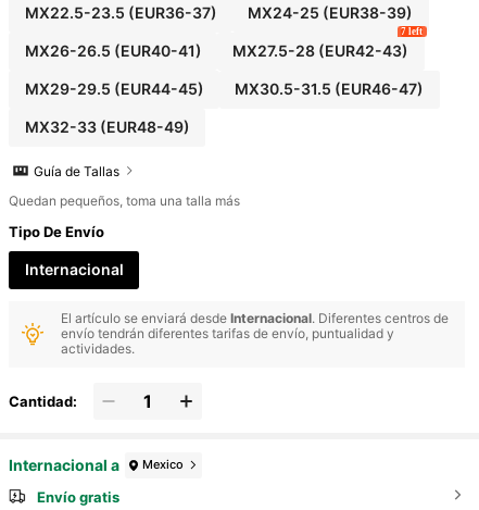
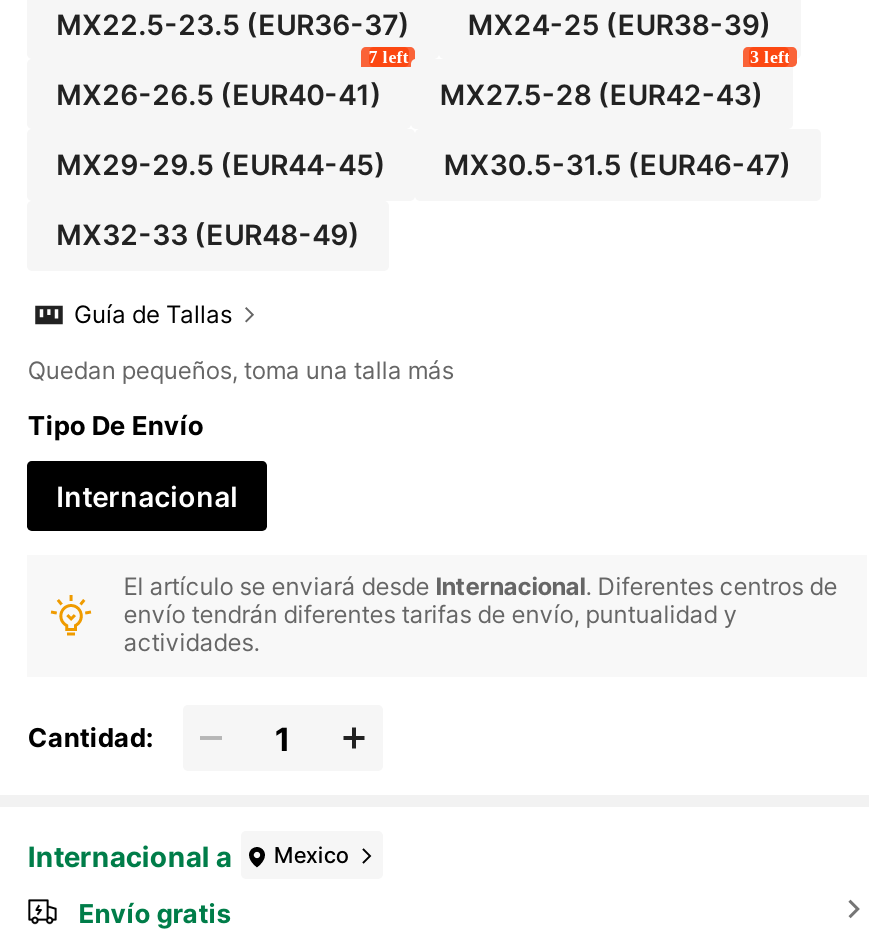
none -> [369,48,409,68] 7 left
[401,26,423,37] 7 left -> [750,48,790,68] 3 left

